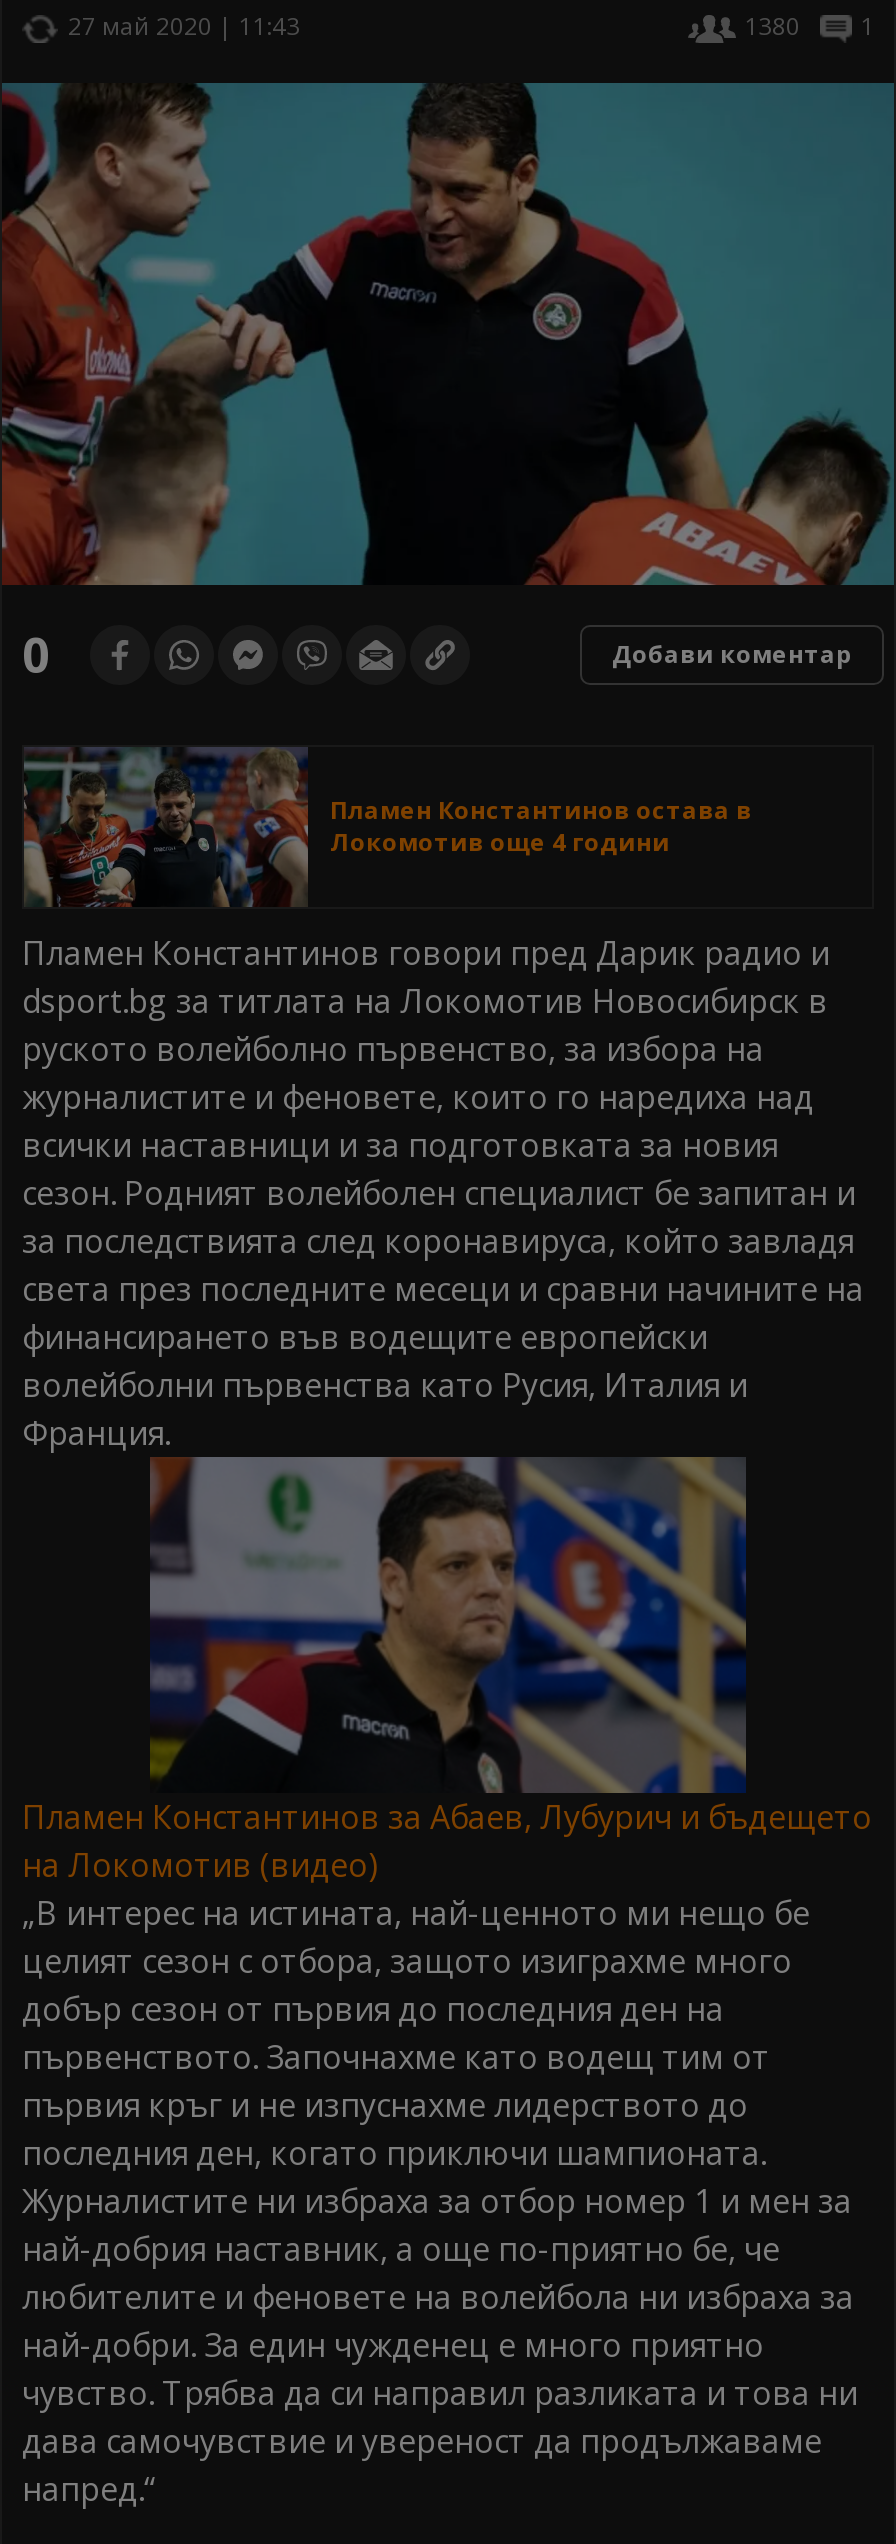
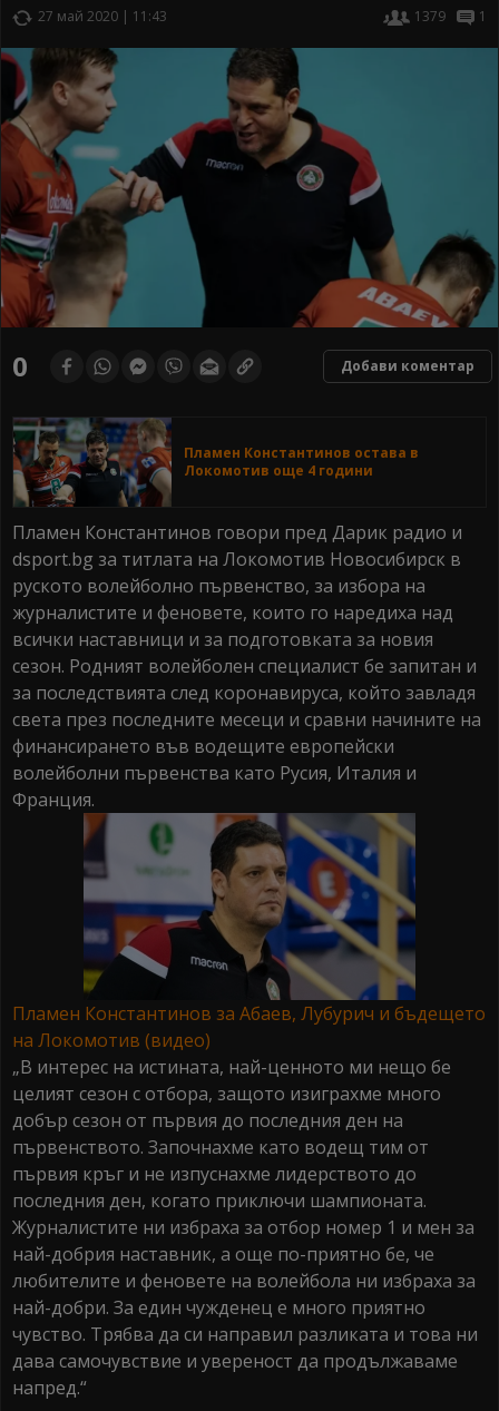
[744,9,874,43] 1380 1 -> [414,7,487,26] 1379 1

